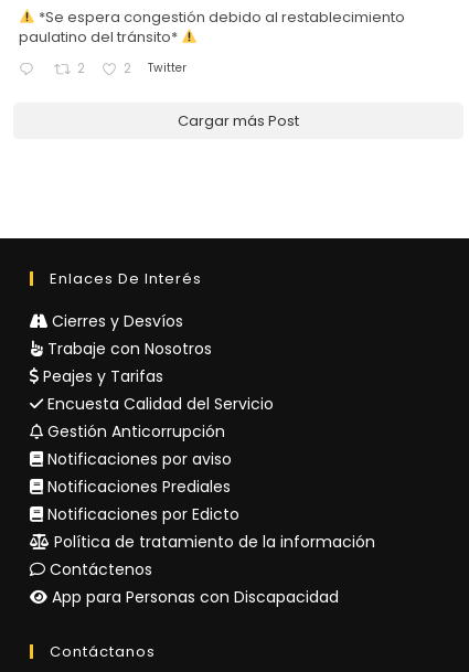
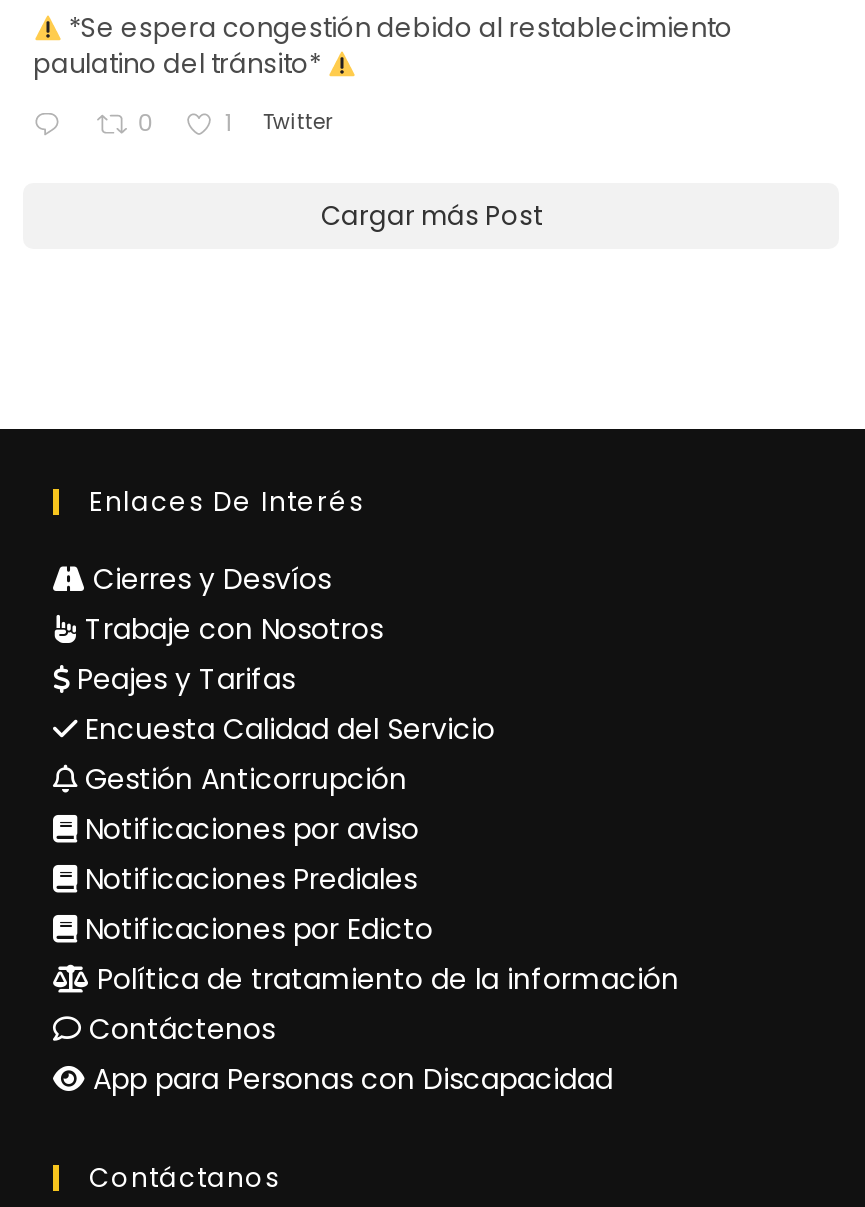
[77,60,85,78] 2 -> [138,108,154,140] 0
[123,59,186,78] 2 Twitter -> [225,106,333,140] 1 Twitter

